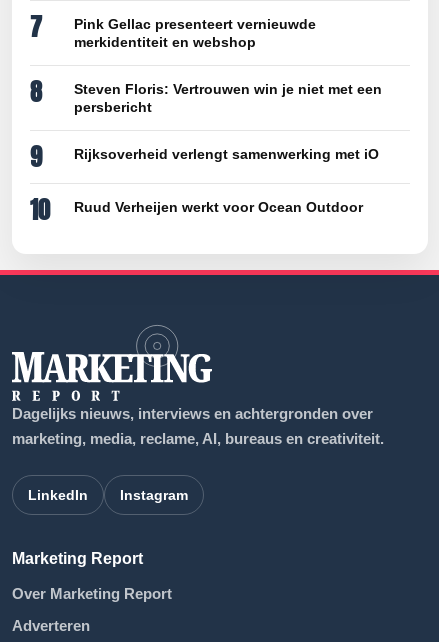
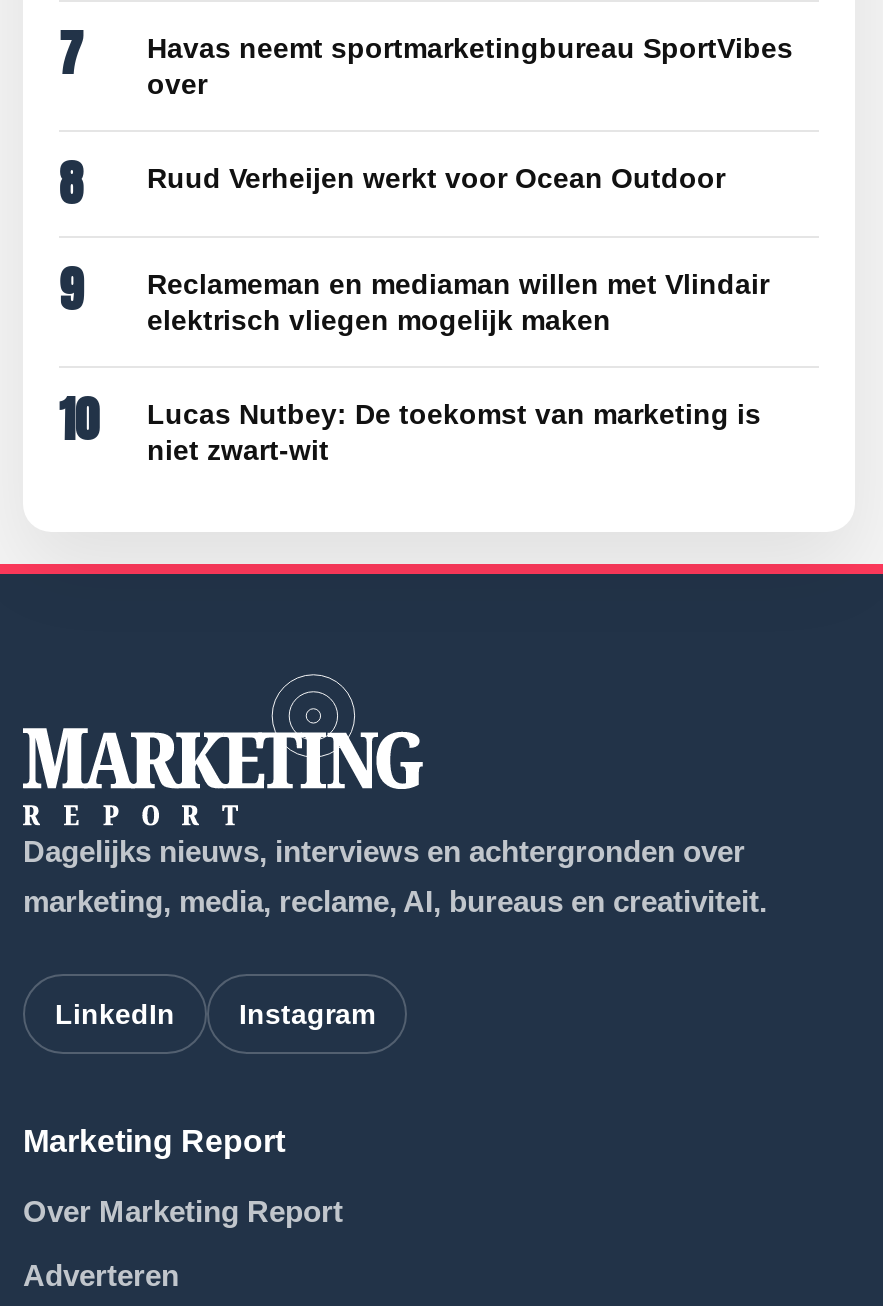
[74,16,316,50] Pink Gellac presenteert vernieuwde | merkidentiteit en webshop -> [147,32,793,100] Havas neemt sportmarketingbureau SportVibes | over
[74,81,382,115] Steven Floris: Vertrouwen win je niet met een | persbericht -> none
[74,146,379,162] Rijksoverheid verlengt samenwerking met iO -> [147,268,769,336] Reclameman en mediaman willen met Vlindair | elektrisch vliegen mogelijk maken
moved [74,199,363,215] -> [147,162,725,194]: Ruud Verheijen werkt voor Ocean Outdoor
none -> [147,398,761,466] Lucas Nutbey: De toekomst van marketing is | niet zwart-wit

